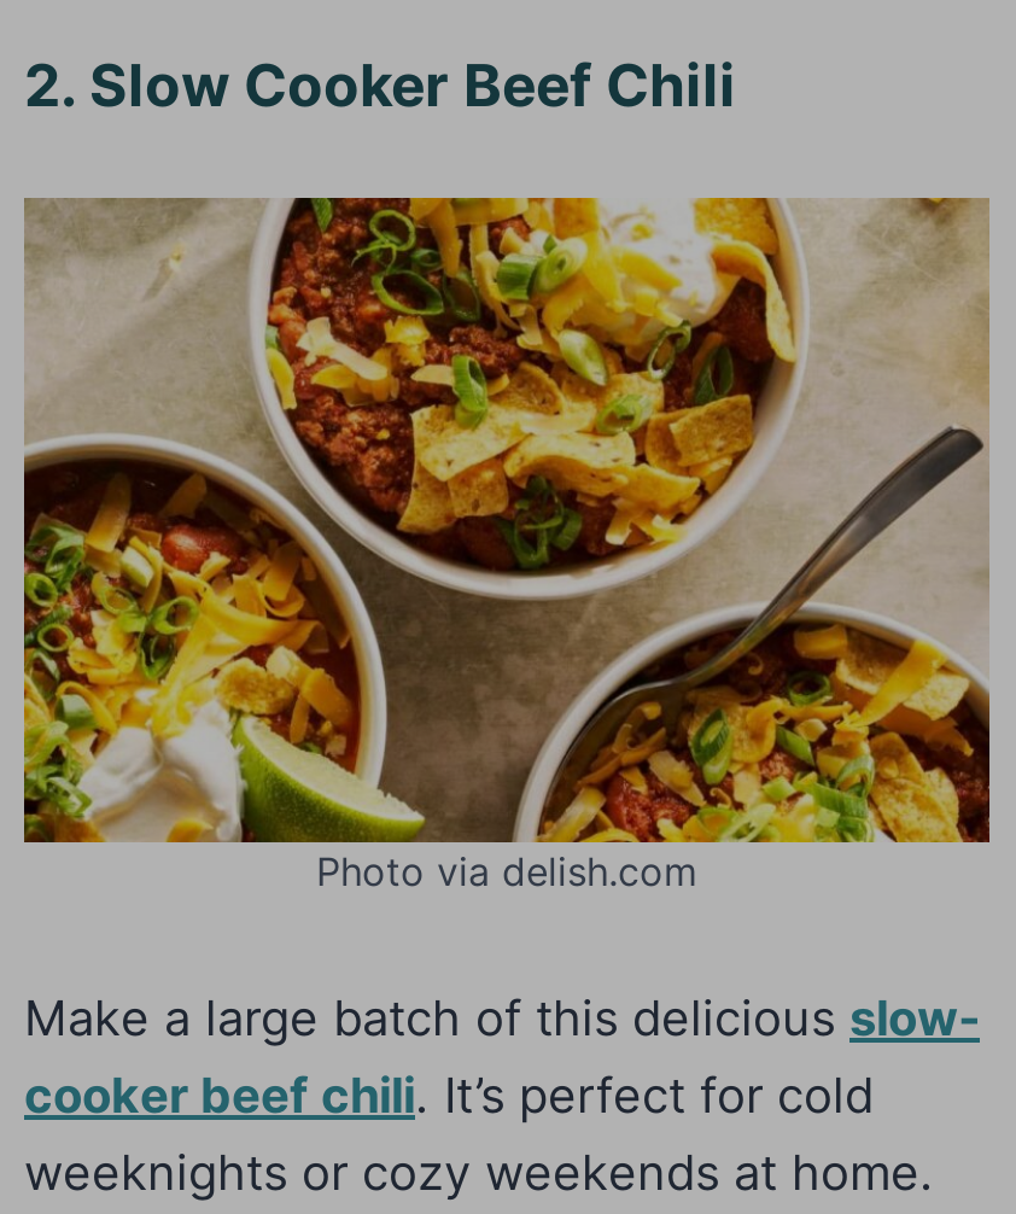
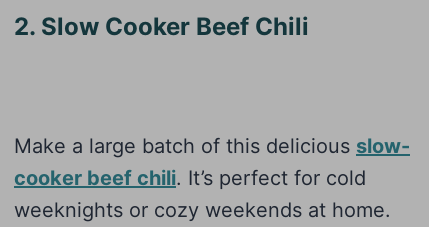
[22,195,992,896] [image] | Photo via delish.com -> none

